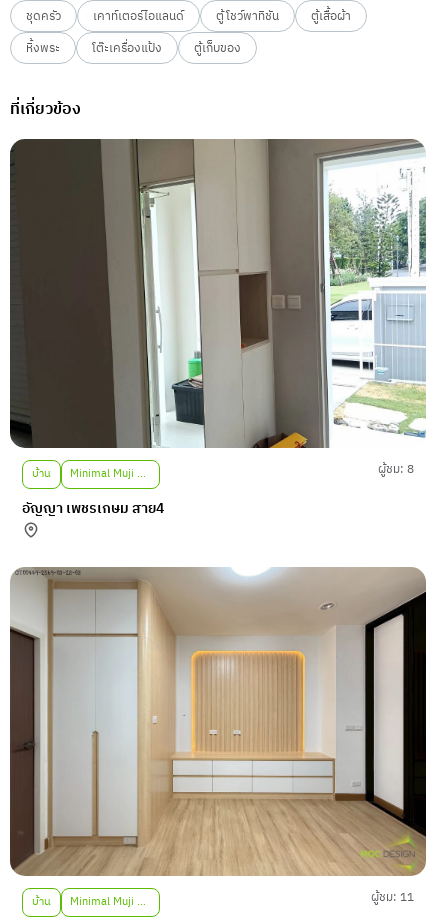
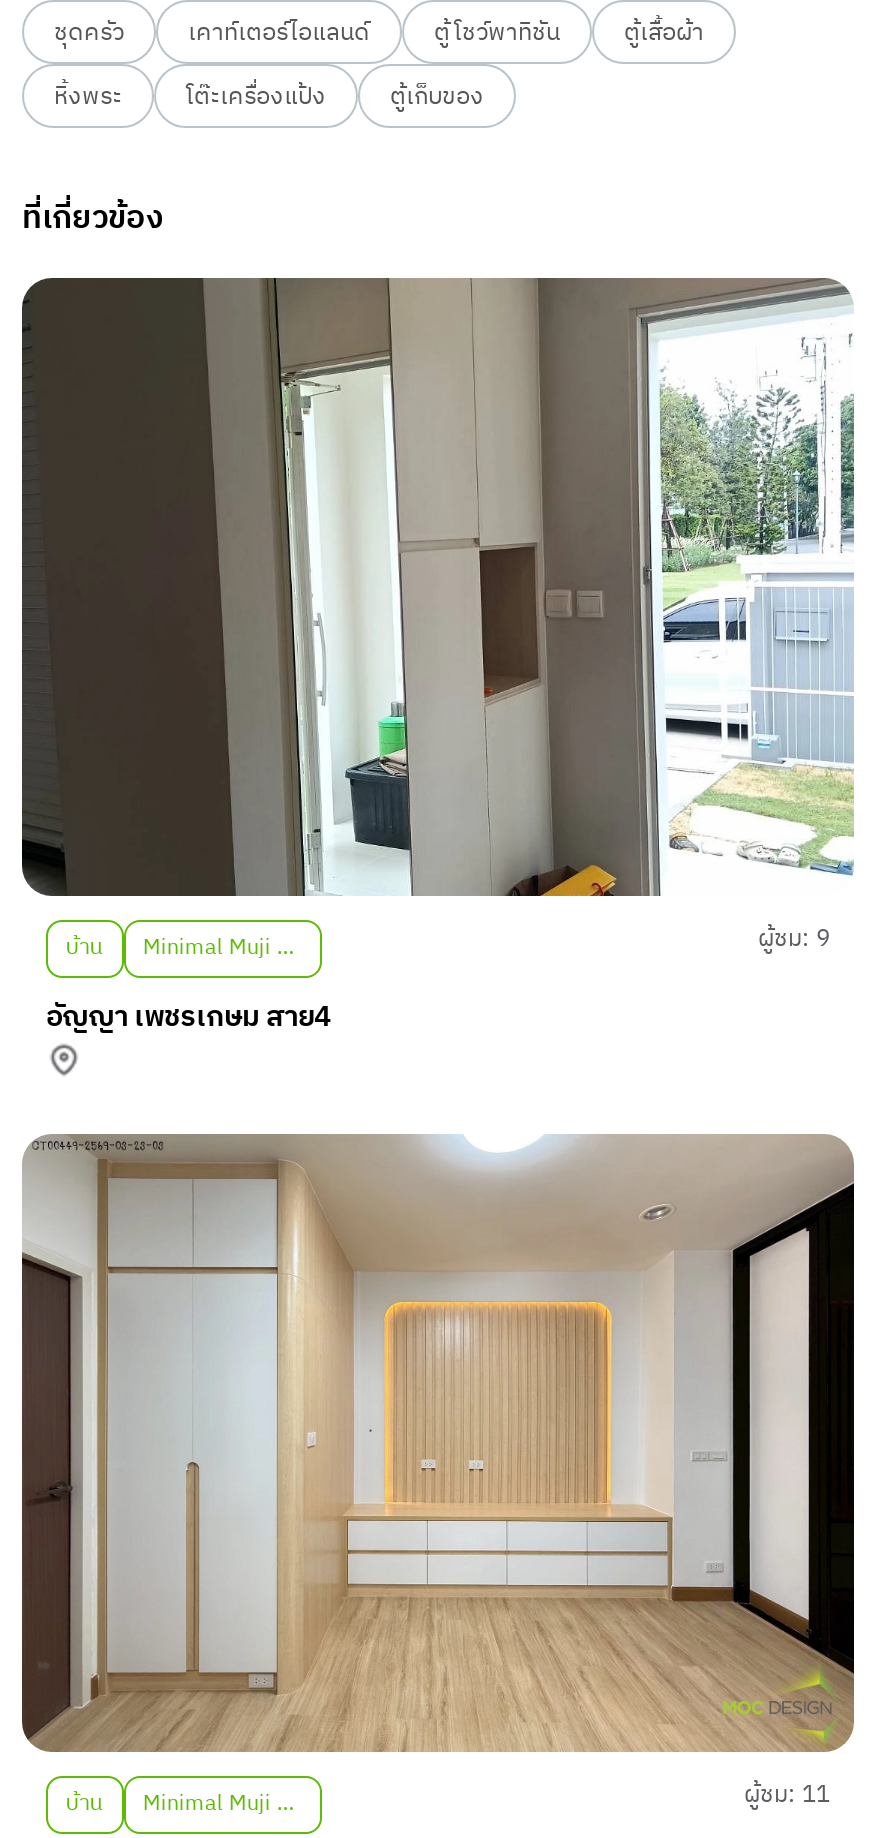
[378,460,414,479] ผู้ชม: 8 -> [758,920,830,958] ผู้ชม: 9

